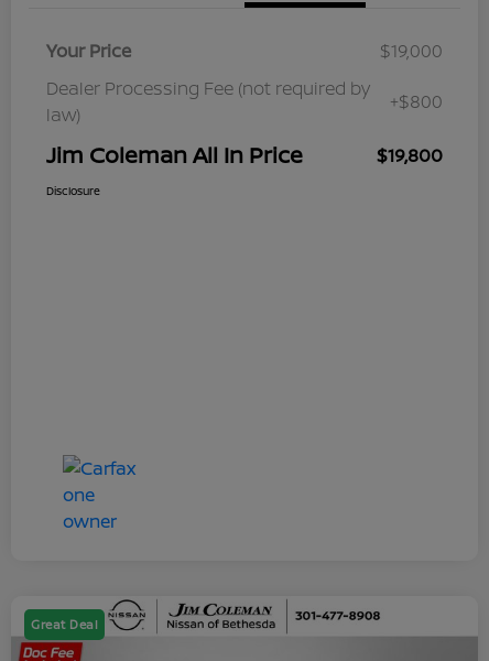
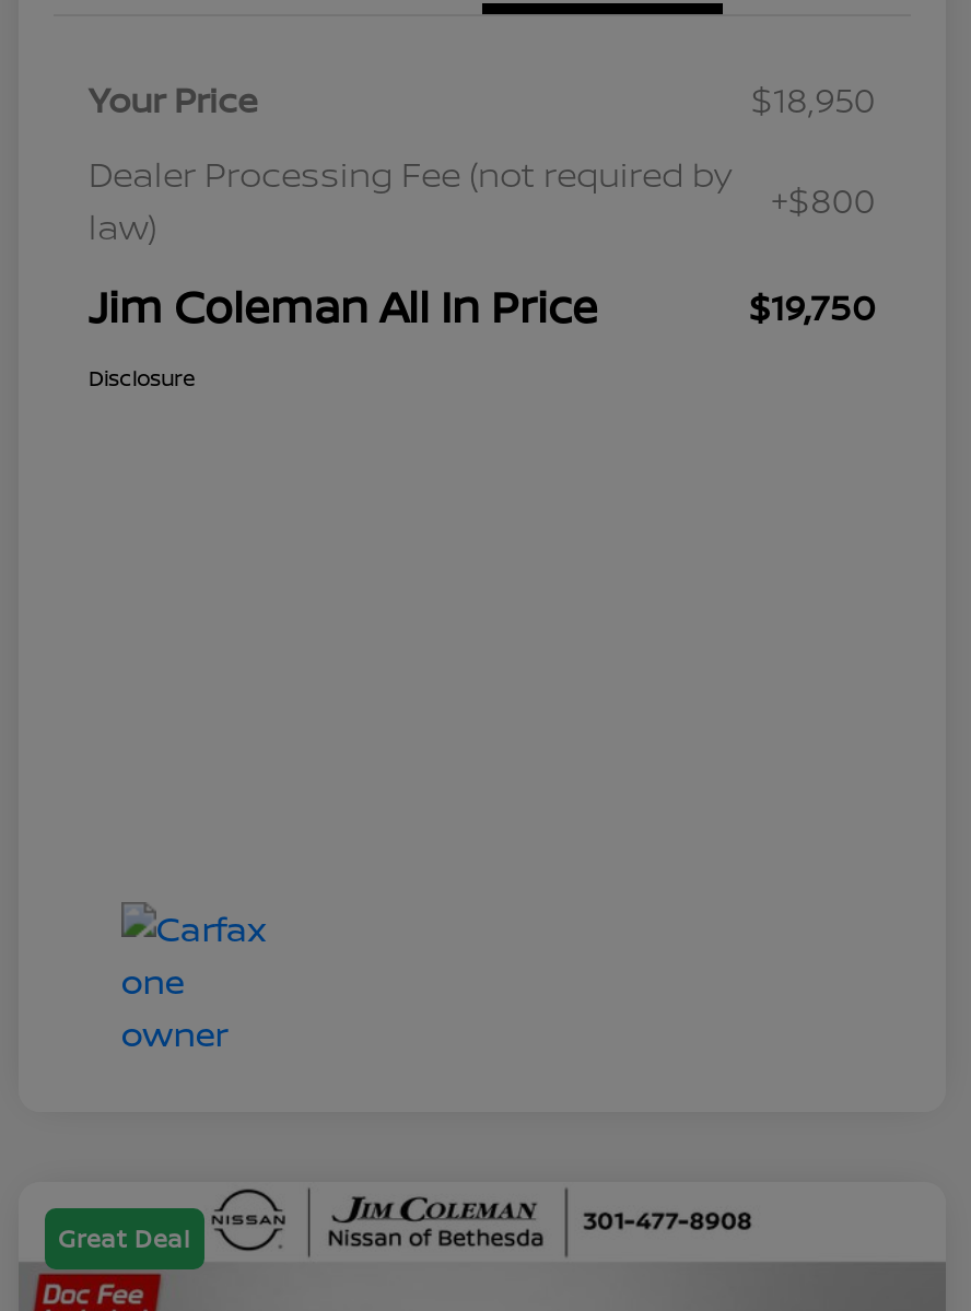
[380,39,443,63] $19,000 -> [751,76,876,124] $18,950
[377,143,443,168] $19,800 -> [749,284,876,332] $19,750

